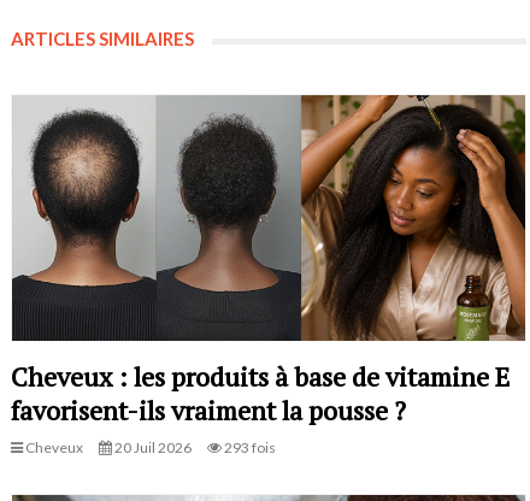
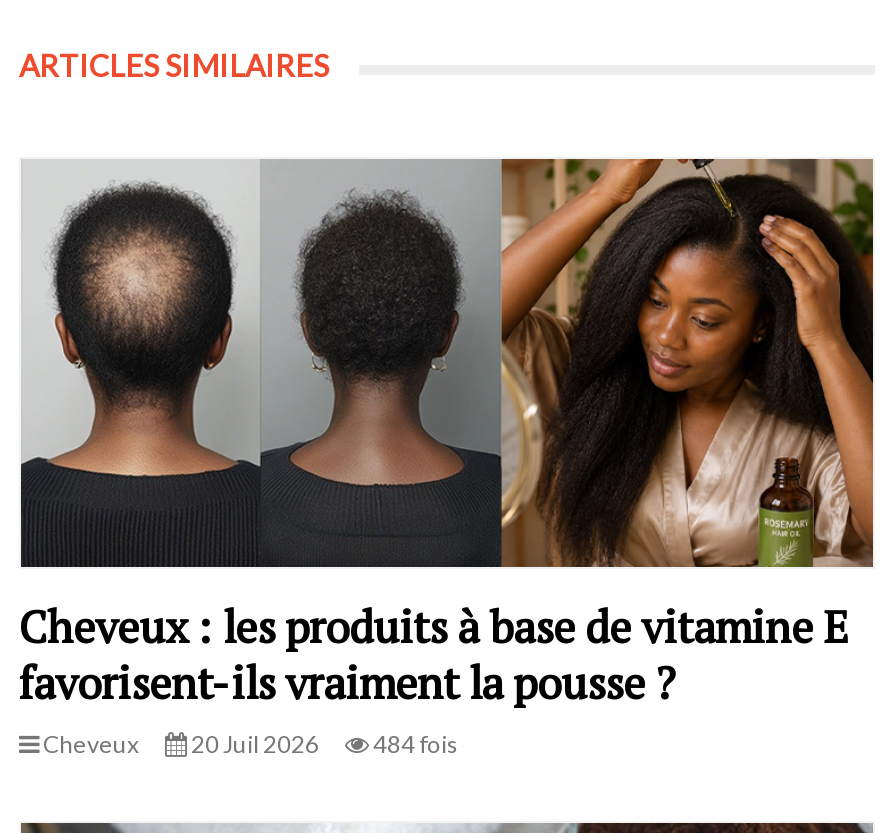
[23,439,276,457] Cheveux 20 Juil 2026 293 fois -> [39,730,459,760] Cheveux 20 Juil 2026 484 fois

